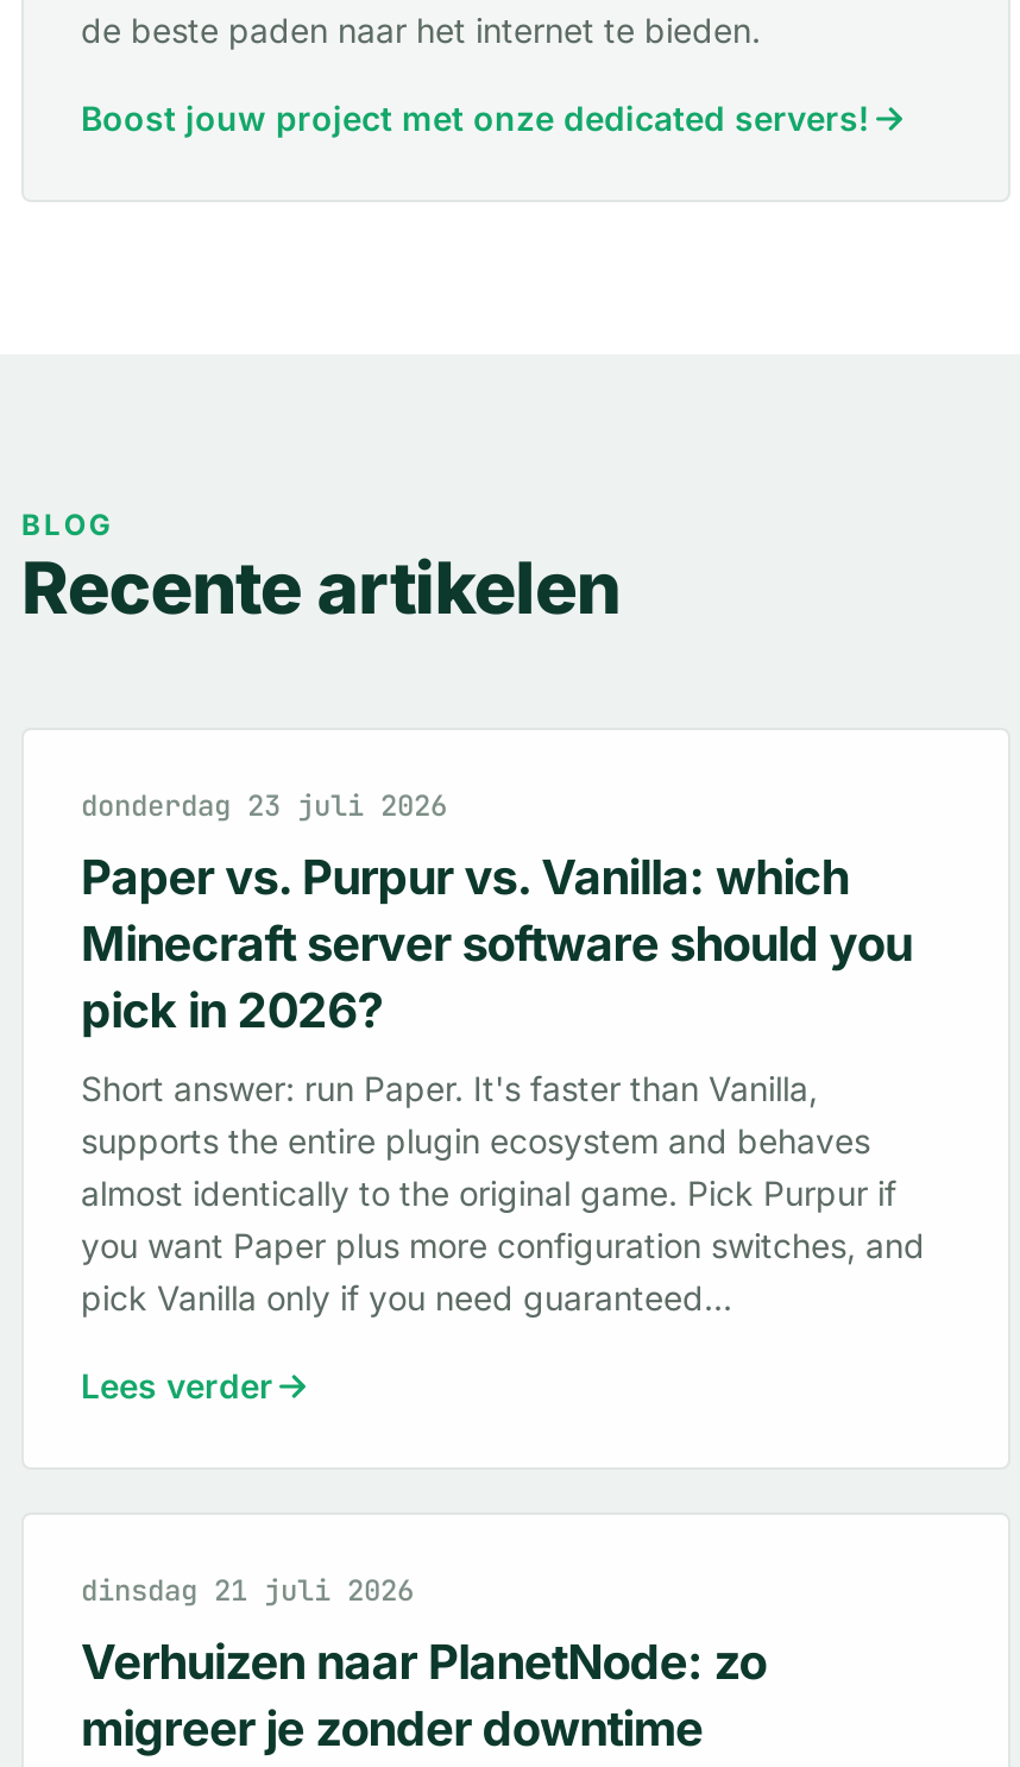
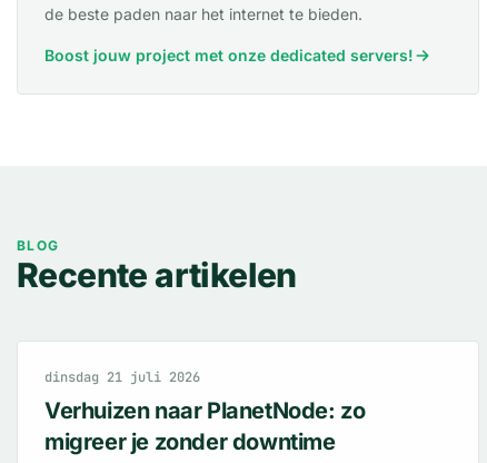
[81,787,925,1405] donderdag 23 juli 2026 | Paper vs. Purpur vs. Vanilla: which | Minecraft server software should you | pick in 2026? | Short answer: run Paper. It's faster than Vanilla, | supports the entire plugin ecosystem and behaves | almost identically to the original game. Pick Purpur if | you want Paper plus more configuration switches, and | pick Vanilla only if you need guaranteed... | Lees verder -> none

